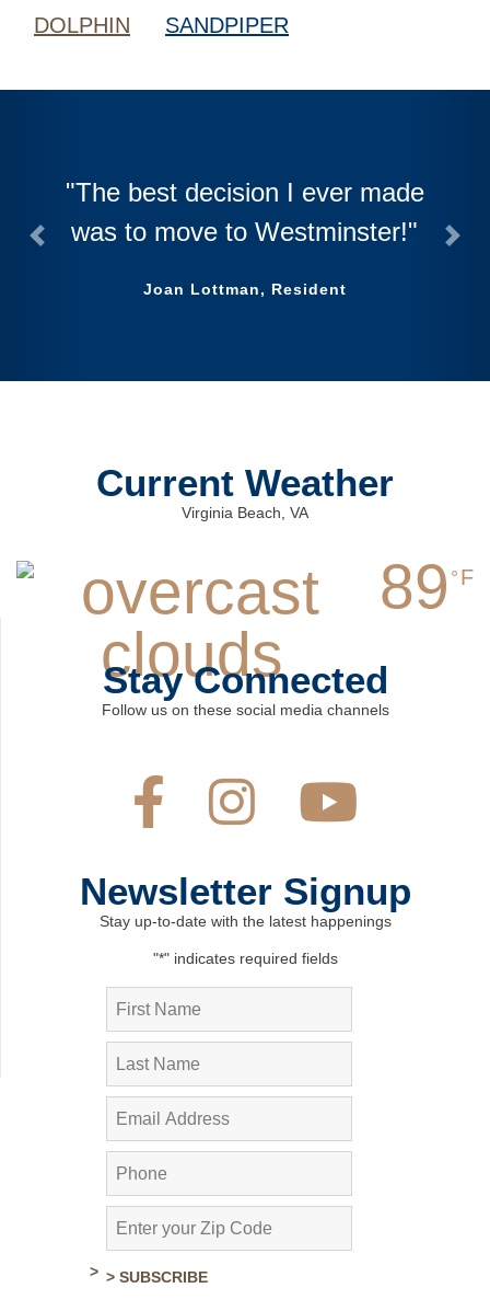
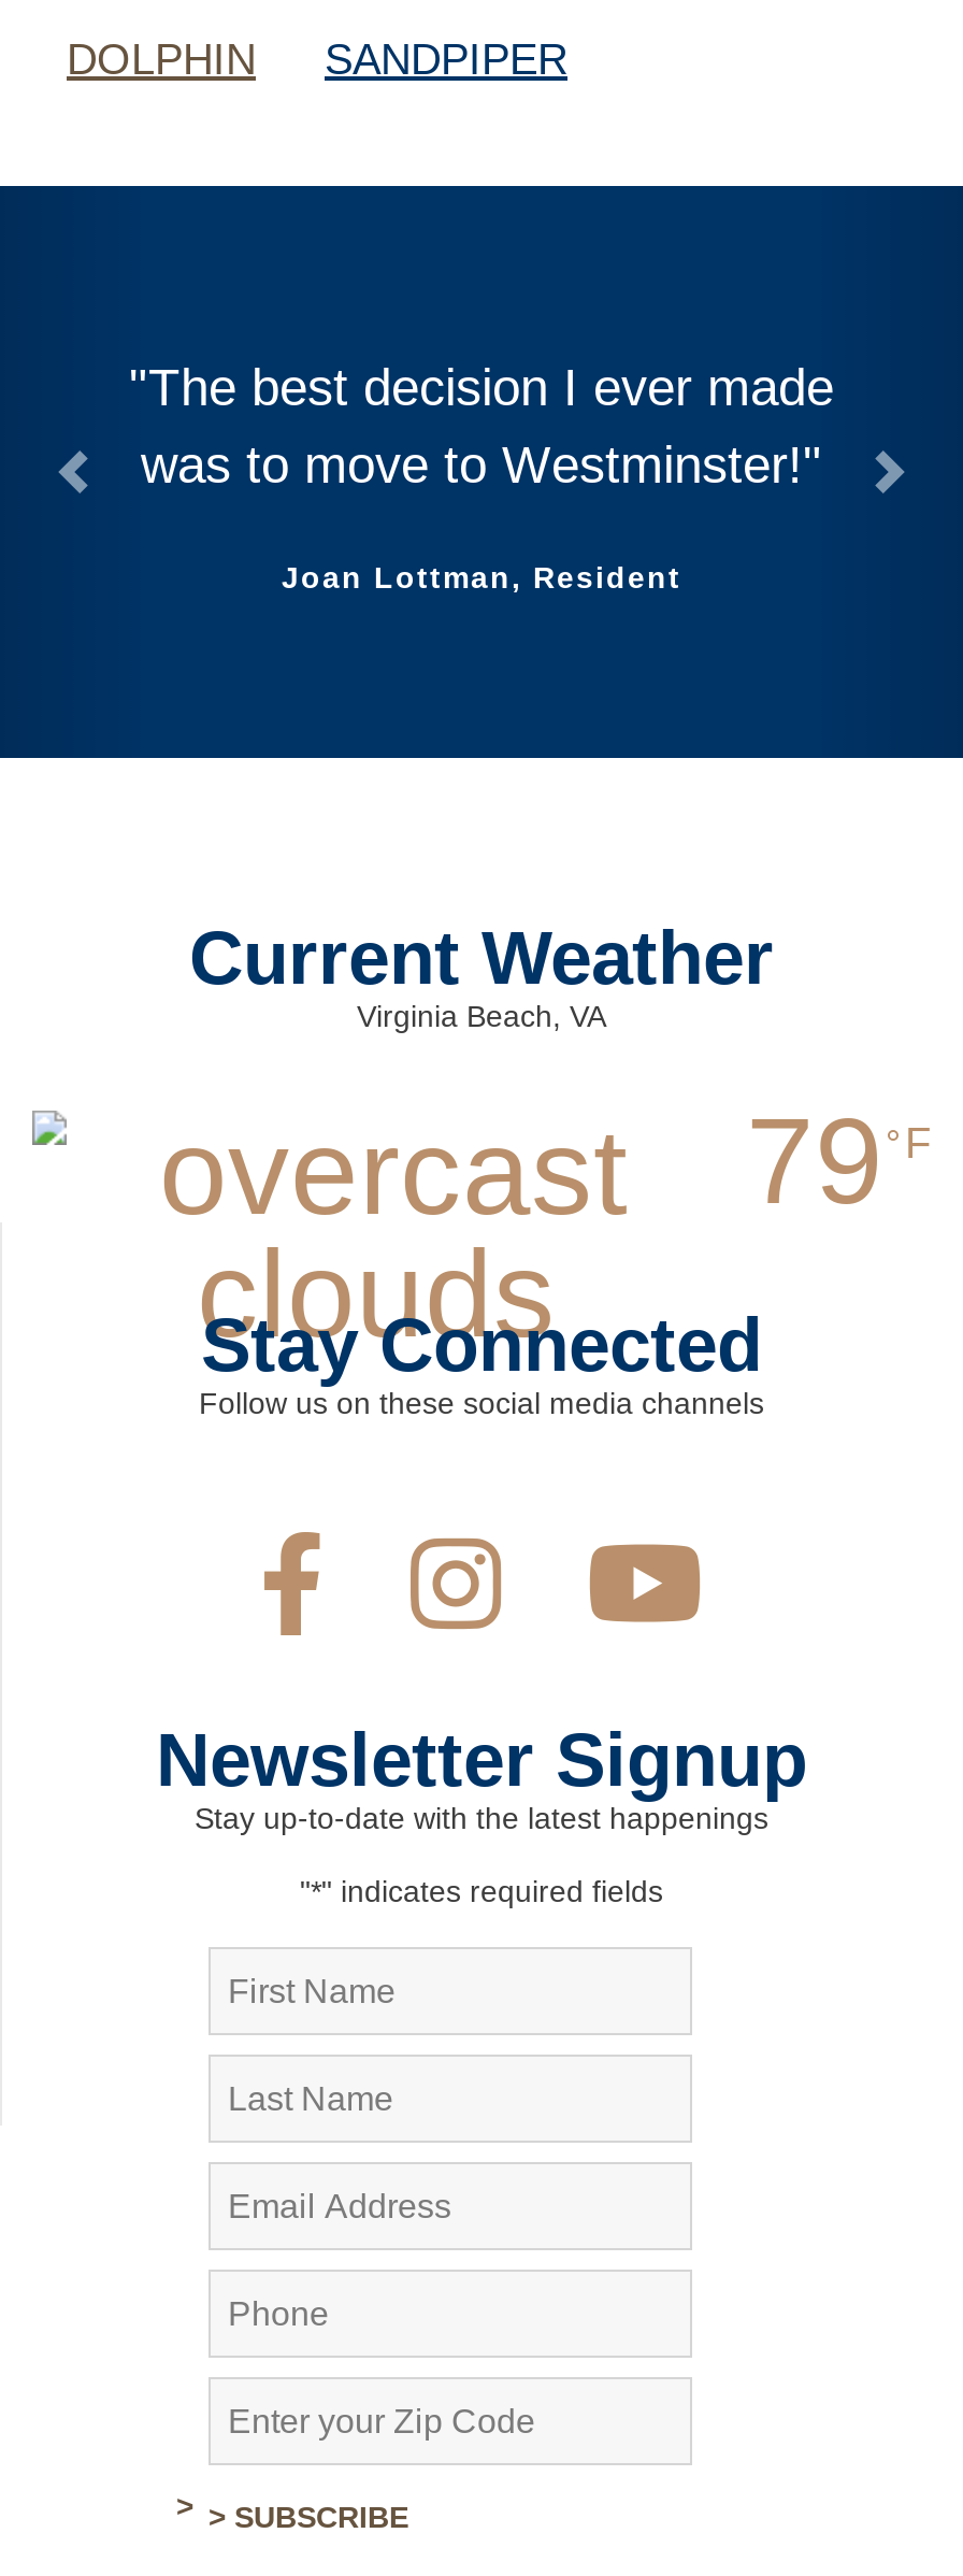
[380,551,474,621] 89 F -> [746,1091,931,1229] 79 F

